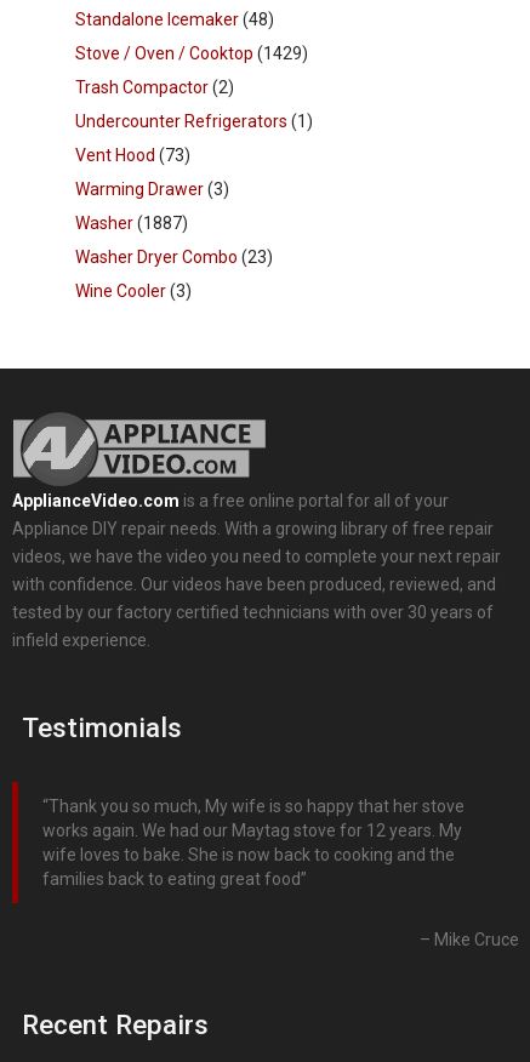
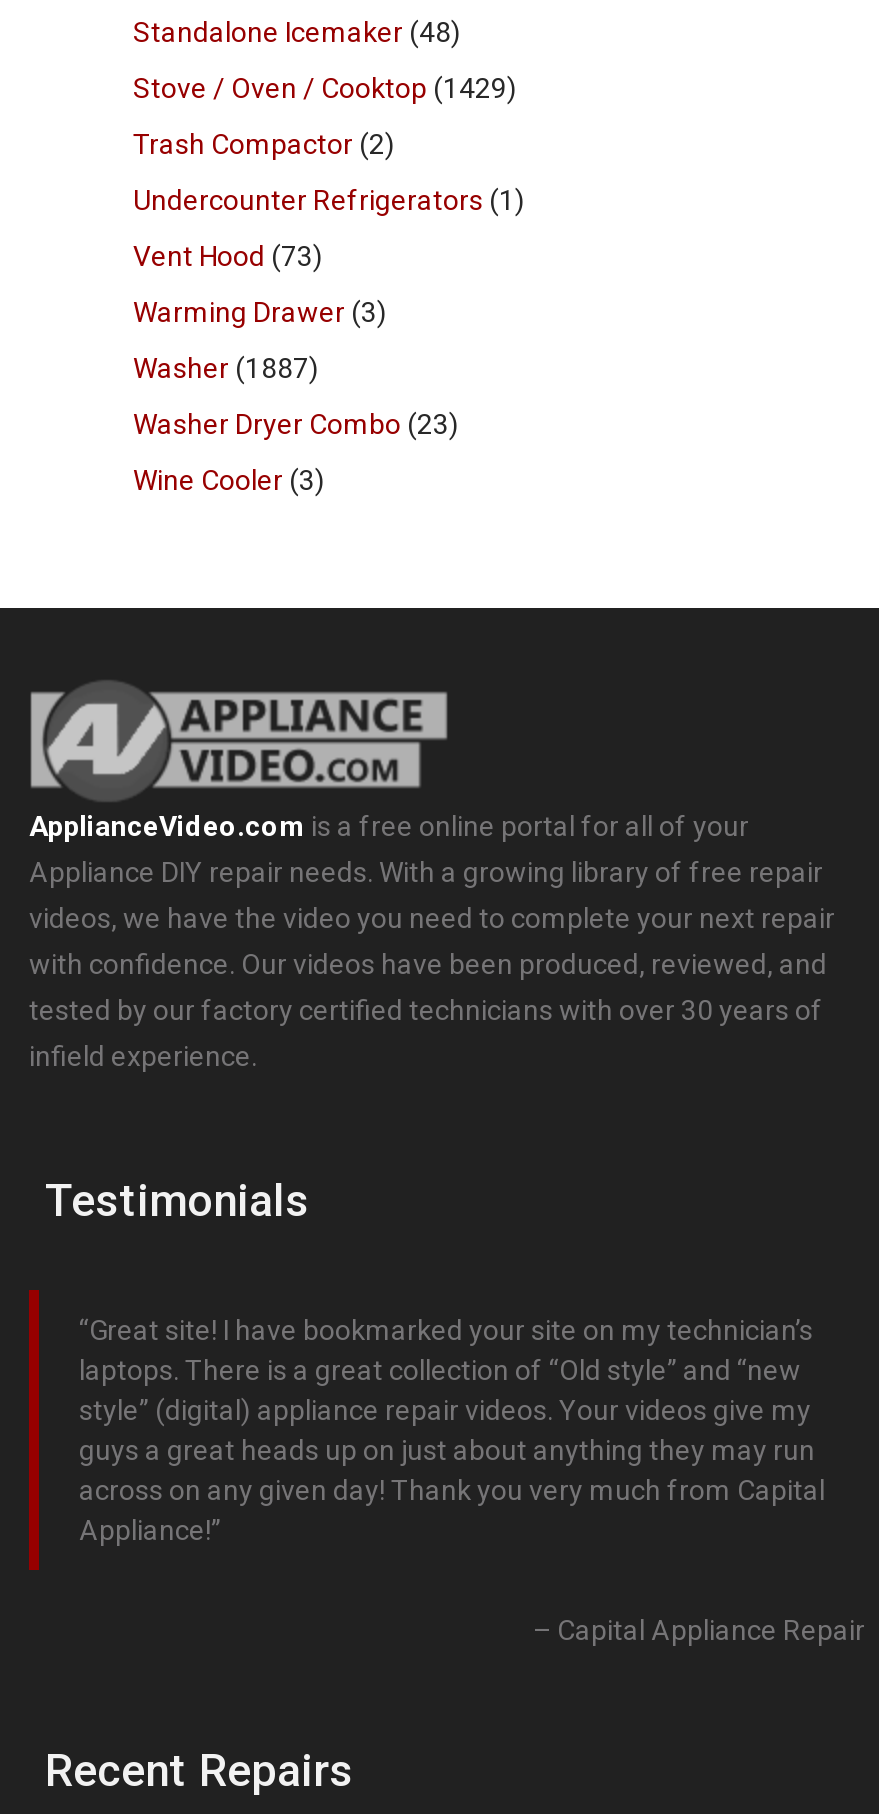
[42,796,465,888] Thank you so much, My wife is so happy that her stove | works again. We had our Maytag stove for 12 years. My | wife loves to bake. She is now back to cooking and the | families back to eating great food -> [79,1313,825,1545] Great site! I have bookmarked your site on my technician’s | laptops. There is a great collection of “Old style” and “new | style” (digital) appliance repair videos. Your videos give my | guys a great heads up on just about anything they may run | across on any given day! Thank you very much from Capital | Appliance!
[434,929,519,949] Mike Cruce -> [557,1613,865,1645] Capital Appliance Repair

